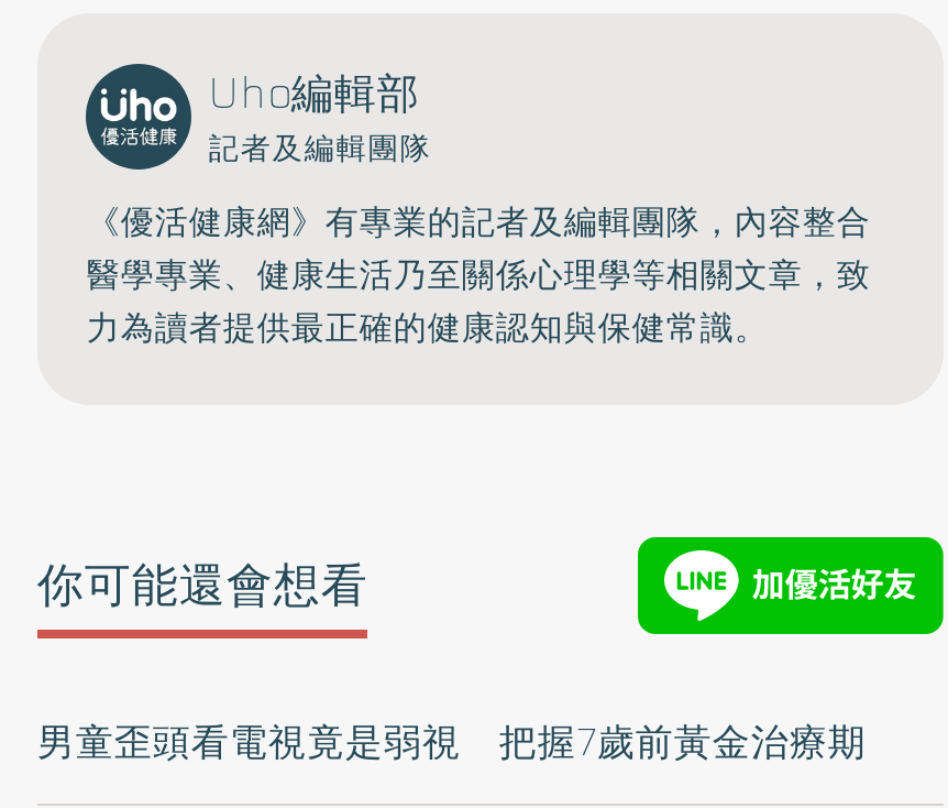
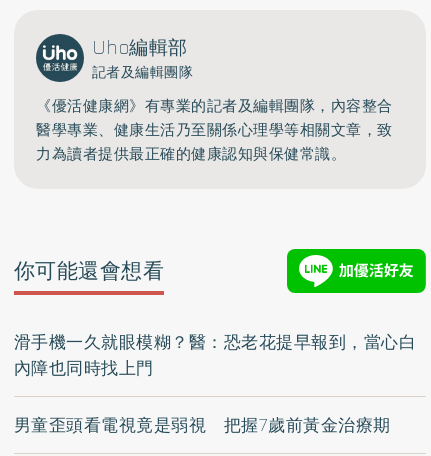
none -> [14,329,416,381] 滑手機一久就眼模糊？醫：恐老花提早報到，當心白 | 內障也同時找上門

